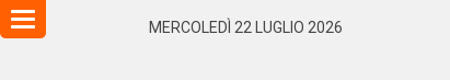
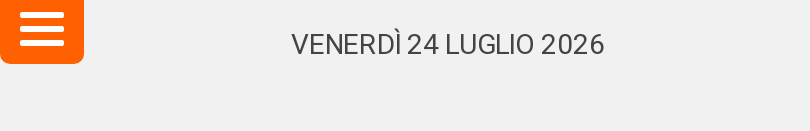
[148,19,342,36] MERCOLEDÌ 22 LUGLIO 2026 -> [291,28,605,60] VENERDÌ 24 LUGLIO 2026

